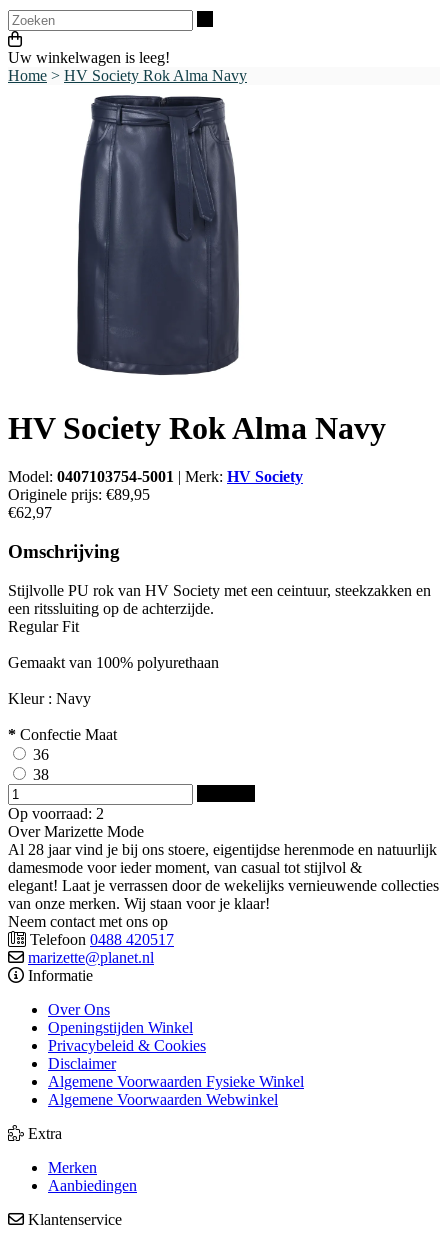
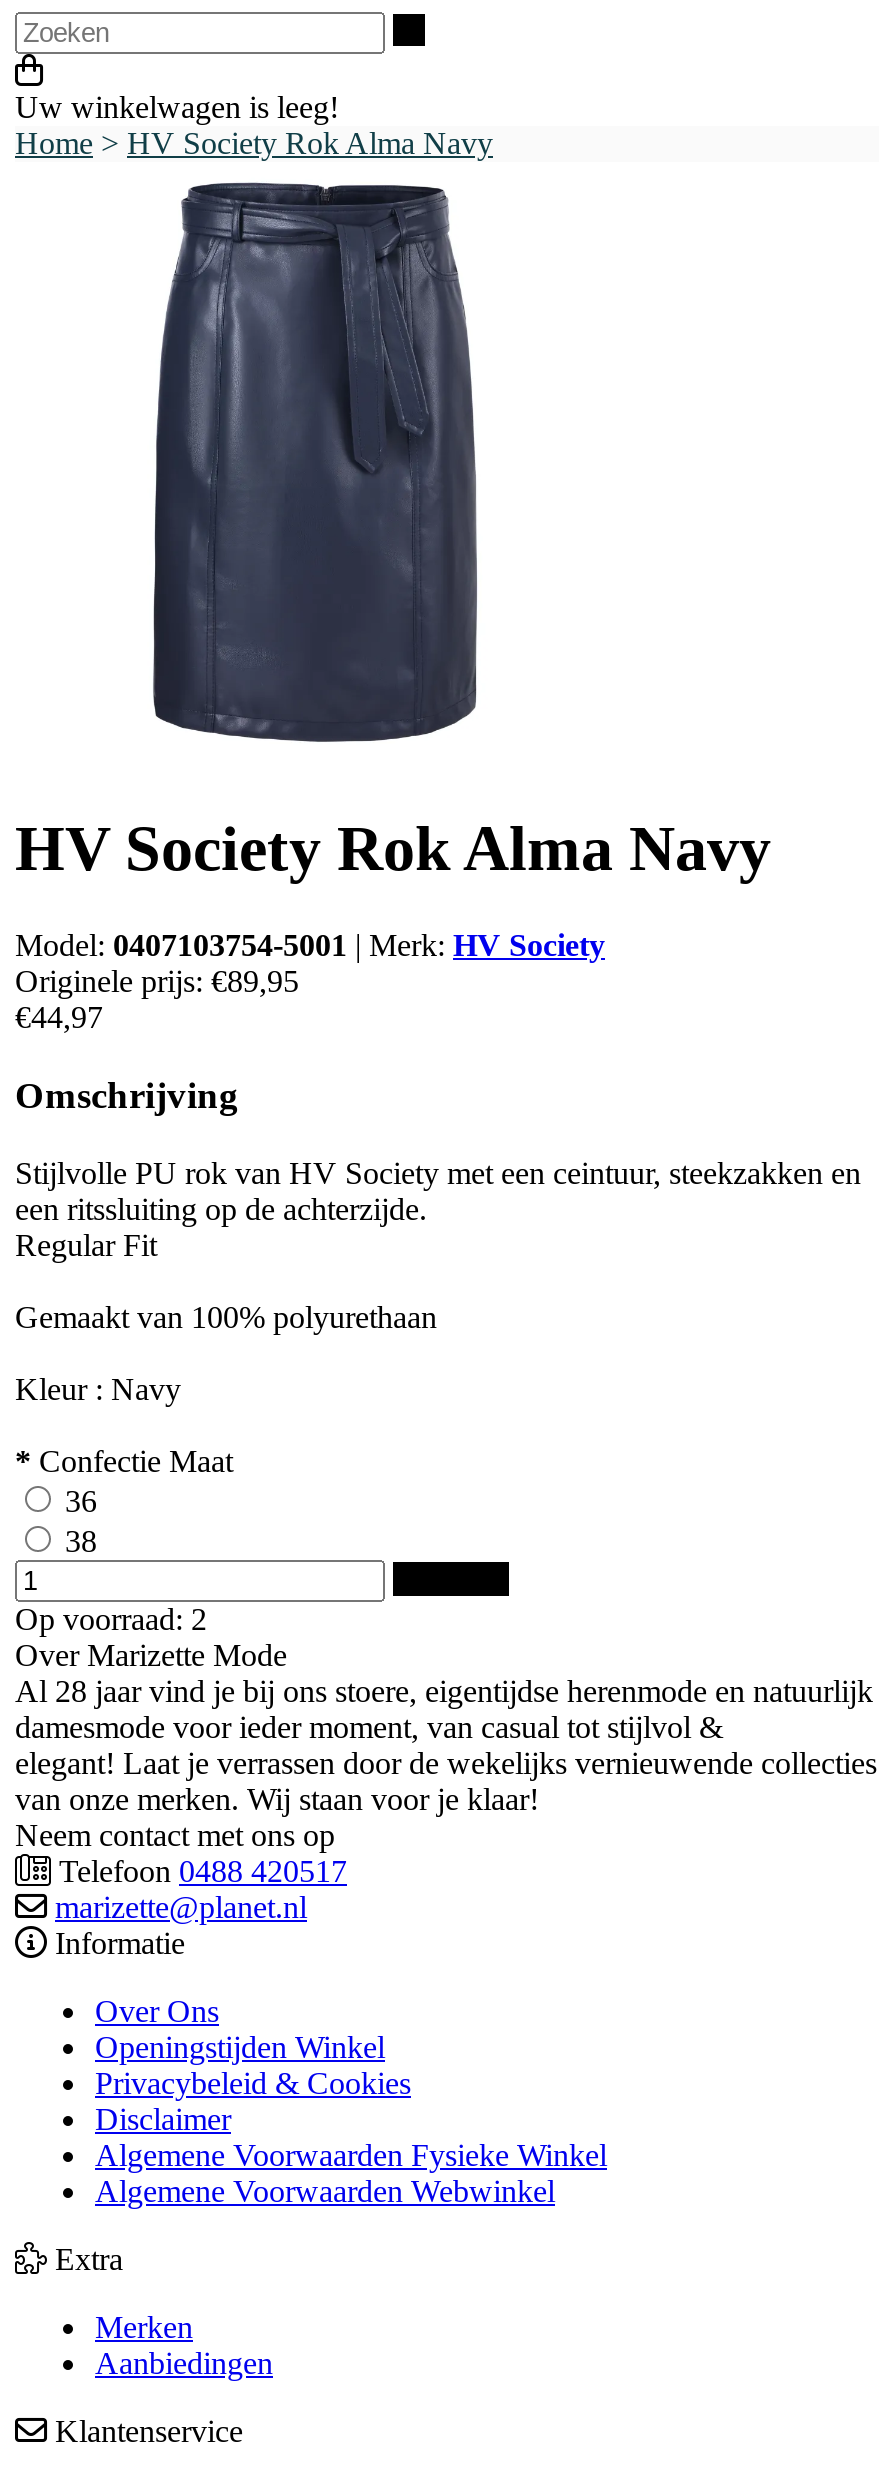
[8,504,52,521] €62,97 -> [15,1001,103,1035] €44,97

